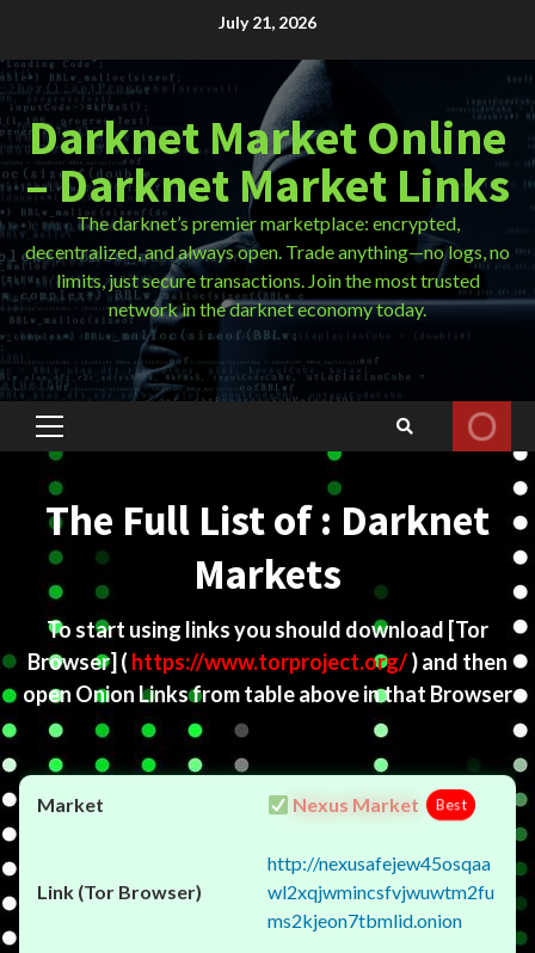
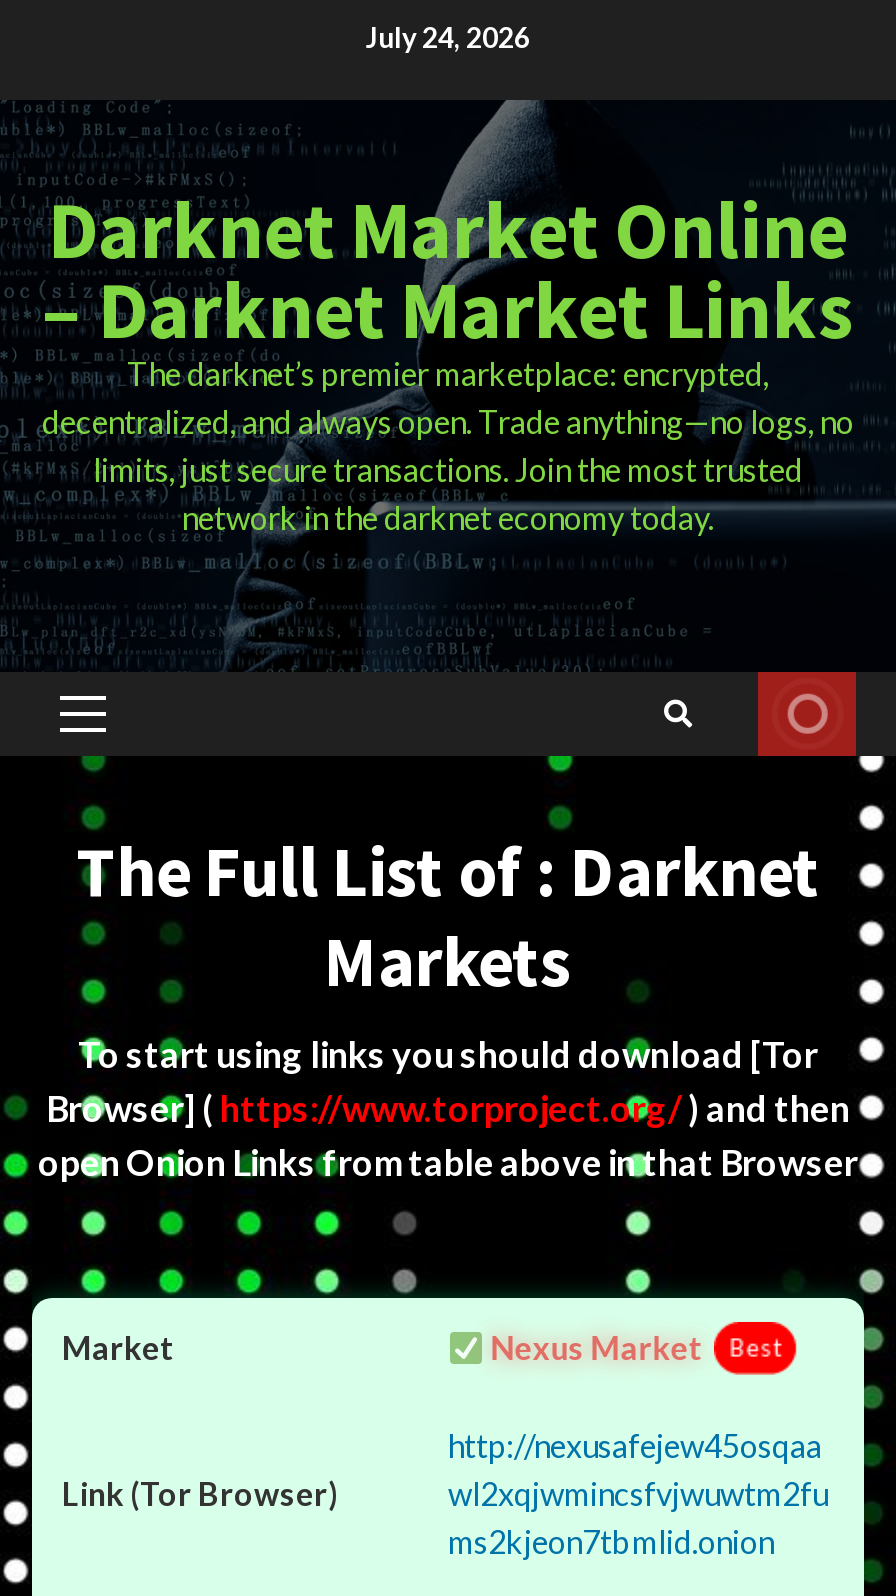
[219,11,316,32] July 21, 2026 -> [366,19,530,53] July 24, 2026

